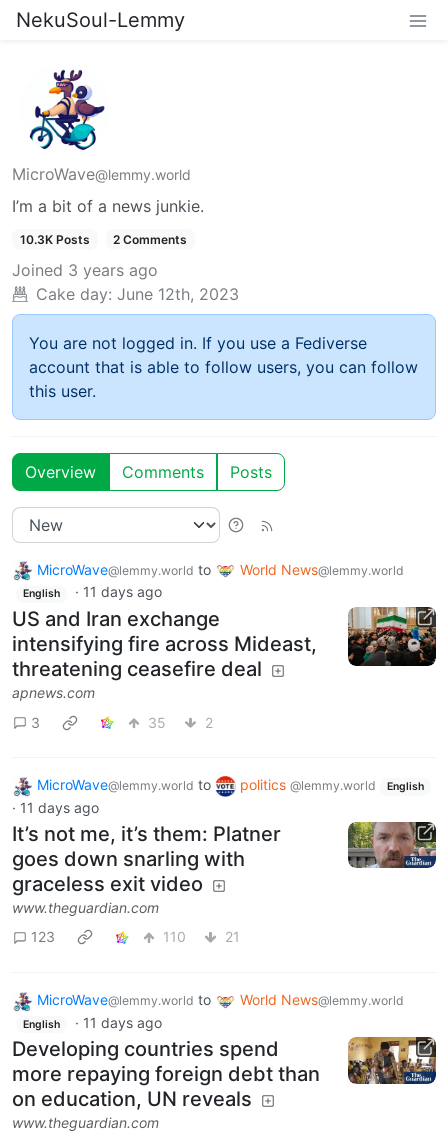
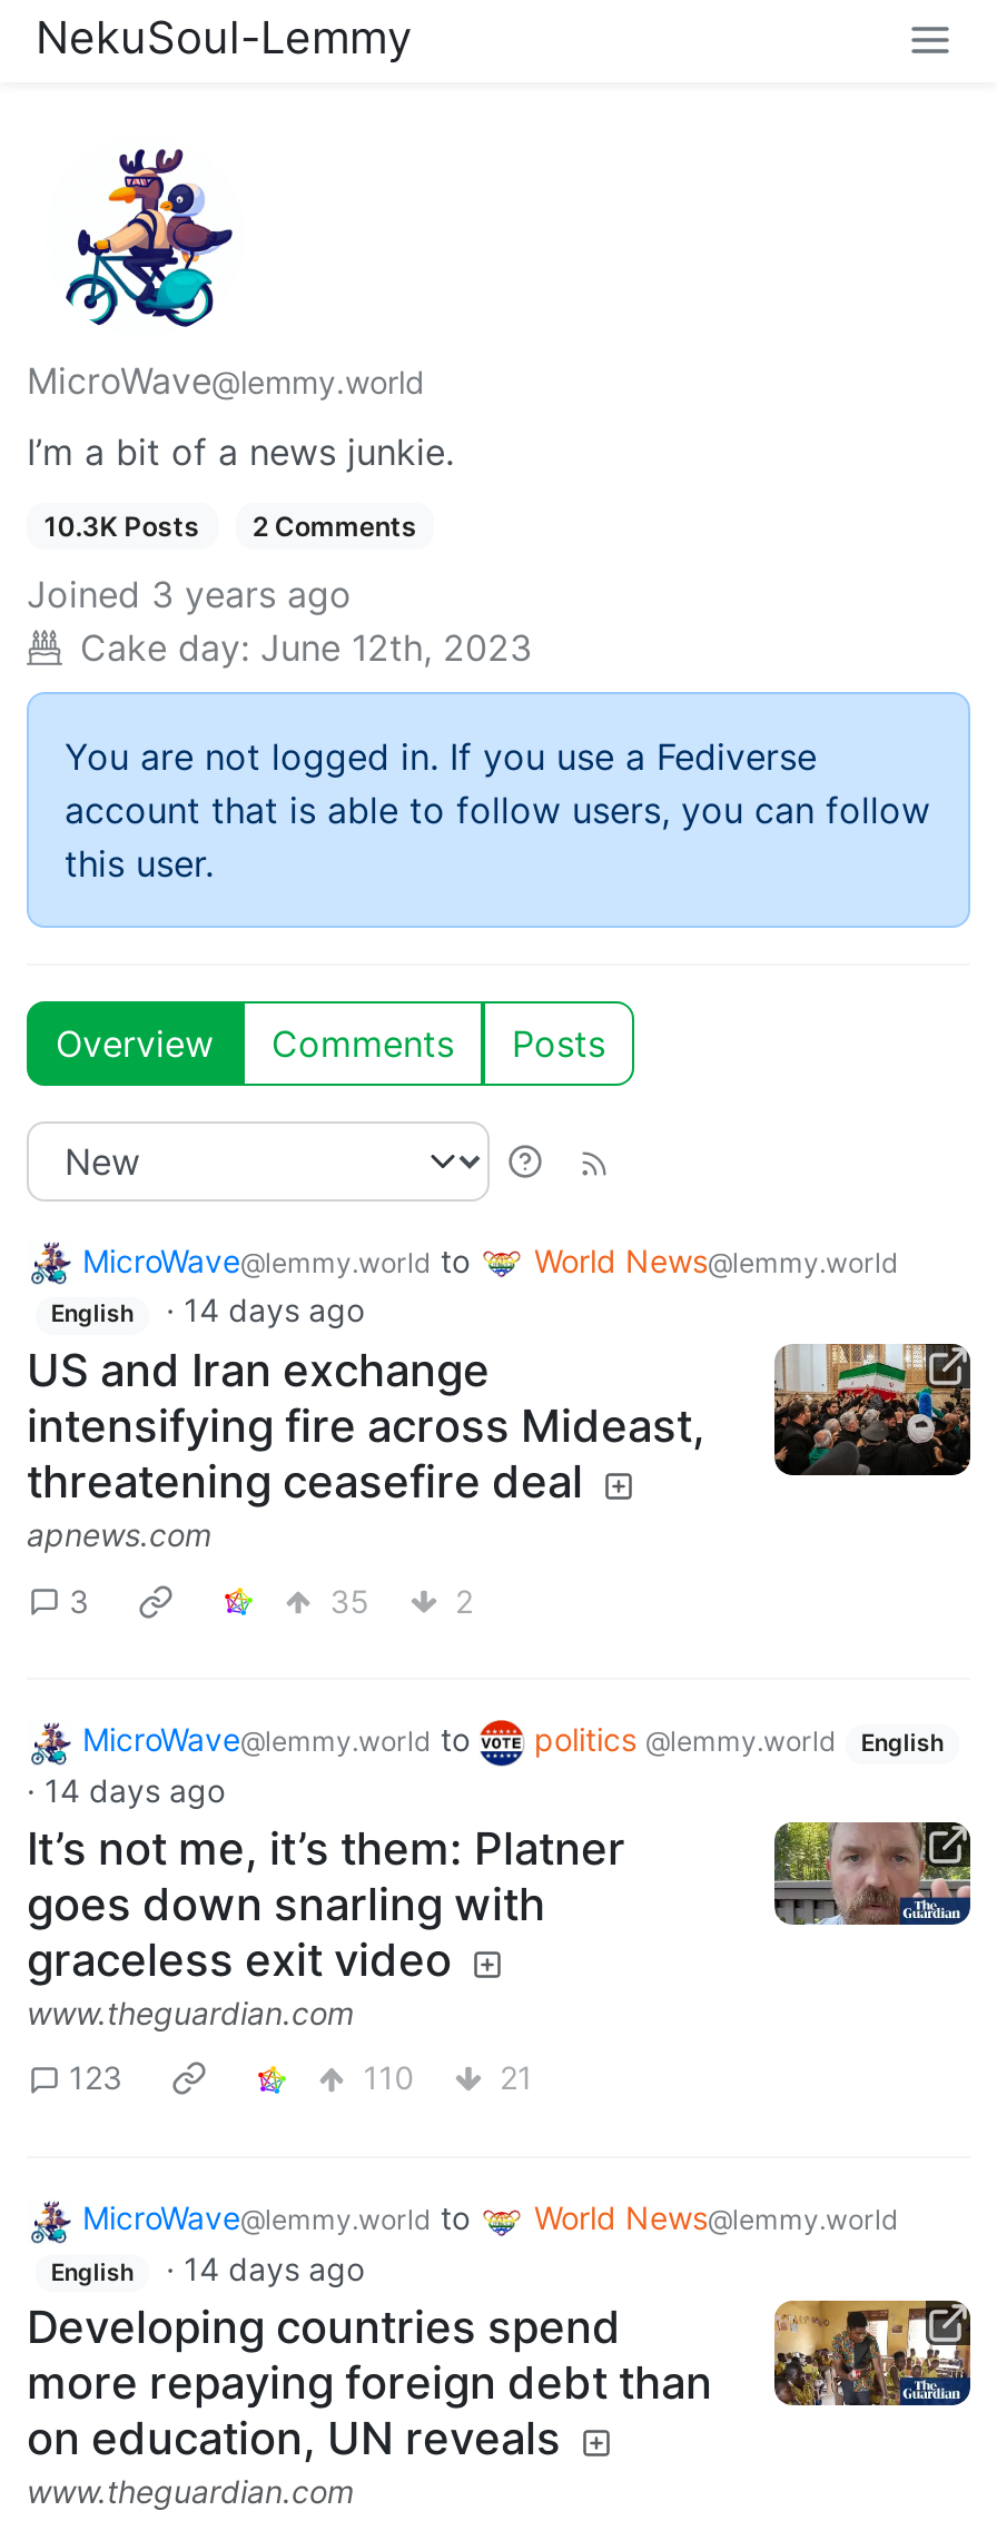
[23,583,162,600] English · 11 days ago -> [51,1292,364,1329] English · 14 days ago
[12,799,99,816] · 11 days ago -> [27,1771,225,1809] · 14 days ago
[23,1013,162,1030] English · 11 days ago -> [51,2248,364,2286] English · 14 days ago

